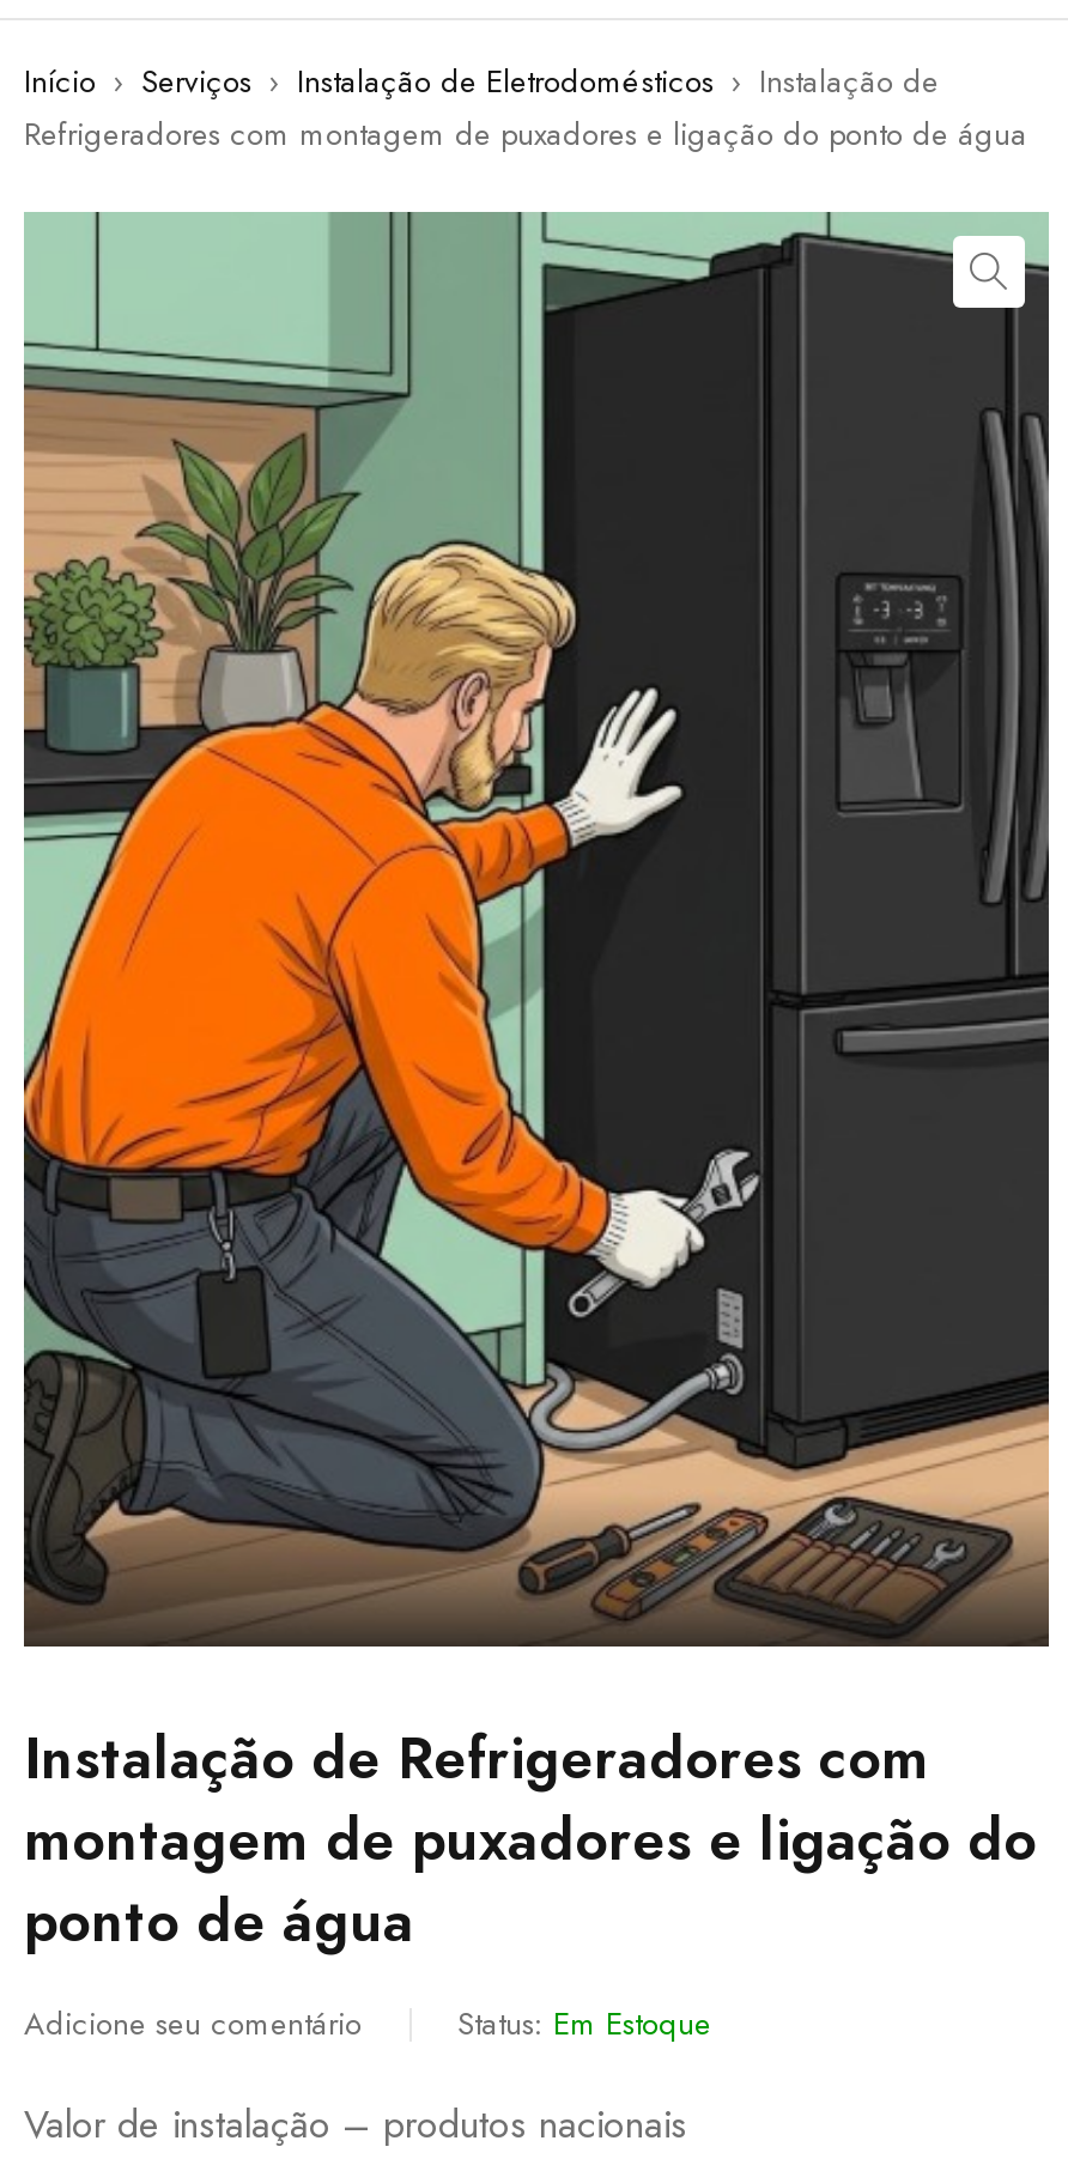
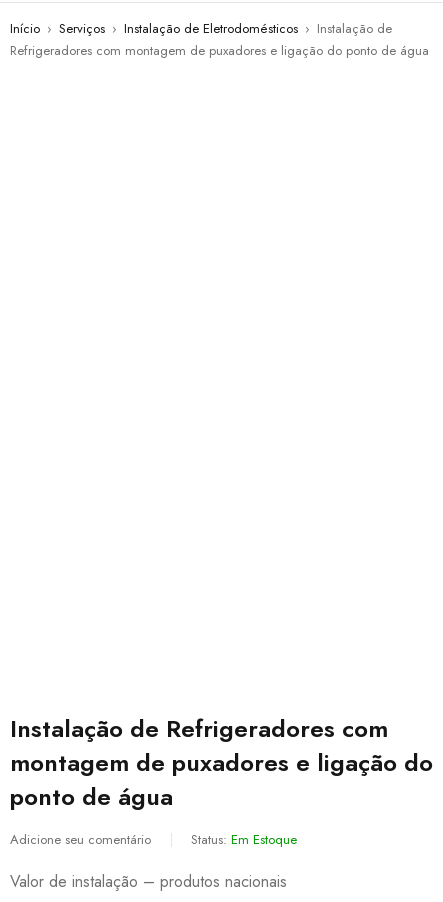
[22,210,1051,1649] [image] -> none

